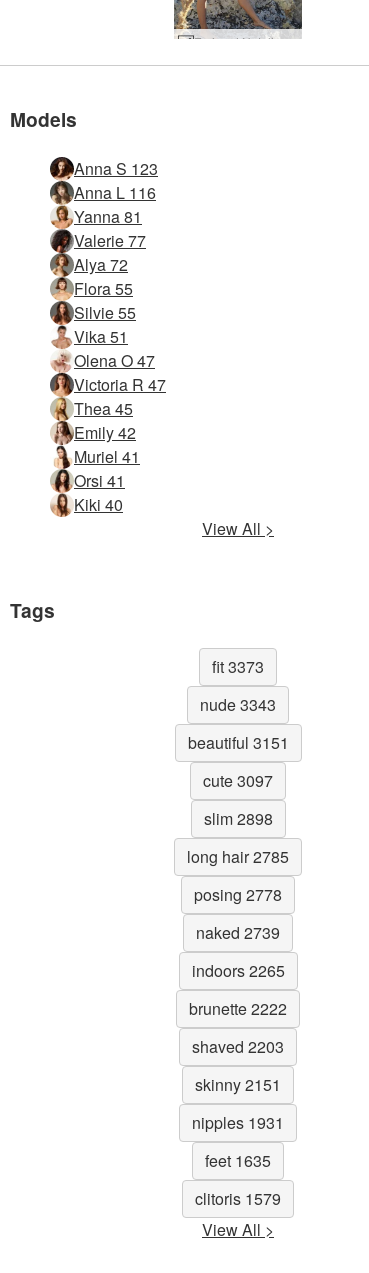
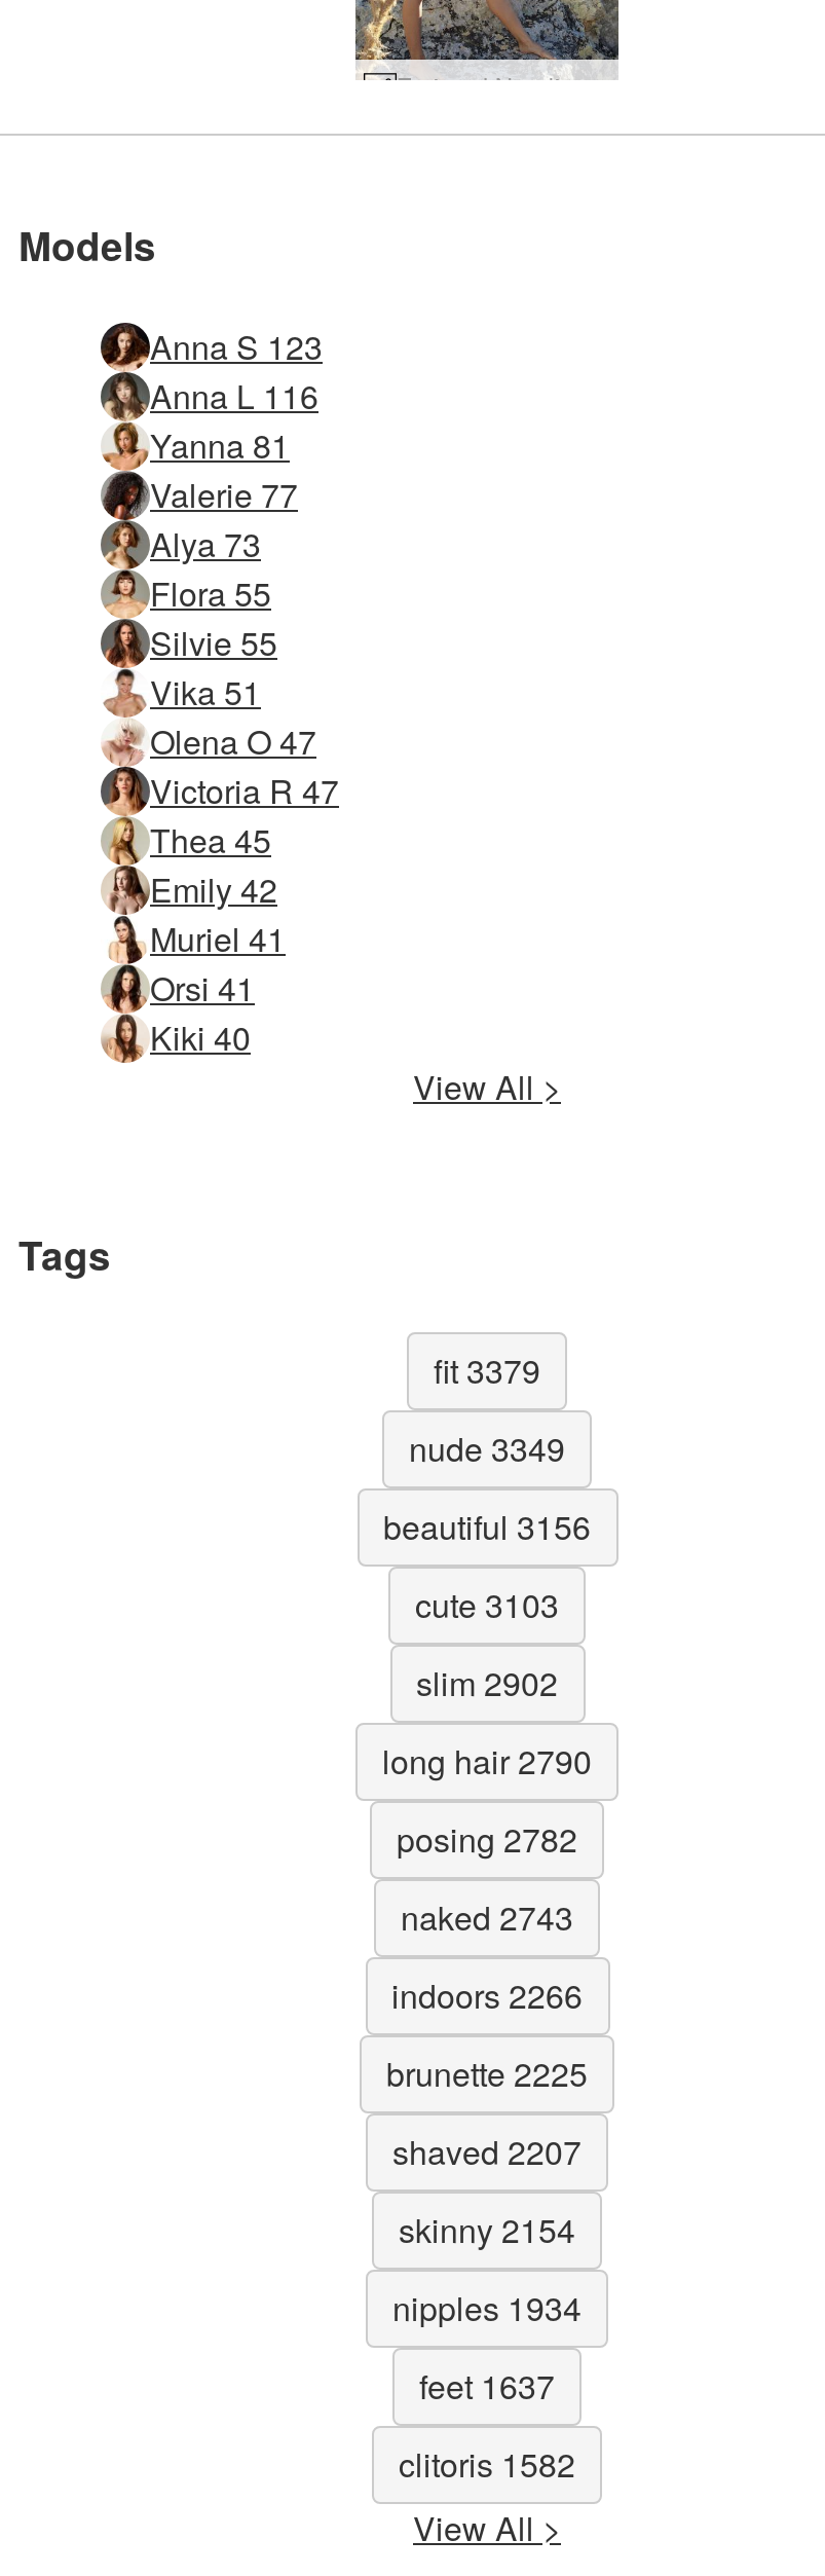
[74,253,128,276] Alya 72 -> [150,521,261,568] Alya 73
[212,655,264,678] fit 3373 -> [434,1347,540,1394] fit 3379
[200,693,276,716] nude 3343 -> [409,1425,565,1473] nude 3349
[187,731,288,754] beautiful 3151 -> [383,1503,591,1551] beautiful 3156
[203,769,273,792] cute 3097 -> [415,1582,559,1629] cute 3103
[203,807,272,830] slim 2898 -> [416,1660,558,1707] slim 2902
[187,845,289,868] long hair 2785 -> [382,1738,592,1785] long hair 2790
[194,883,282,906] posing 2778 -> [397,1816,577,1863] posing 2782
[196,921,280,944] naked 2739 -> [401,1894,573,1941] naked 2743
[191,959,284,982] indoors 2265 -> [391,1972,583,2019] indoors 2266
[189,997,287,1020] brunette 2222 -> [386,2050,588,2098] brunette 2225
[192,1035,284,1058] shaved 2203 -> [392,2128,582,2176] shaved 2207
[195,1073,281,1096] skinny 2151 -> [399,2207,575,2254] skinny 2154
[192,1111,284,1134] nipples 1931 -> [392,2285,582,2332] nipples 1934
[205,1149,271,1172] feet 1635 -> [419,2363,555,2410] feet 1637
[195,1187,281,1210] clitoris 1579 -> [399,2441,575,2488] clitoris 1582

